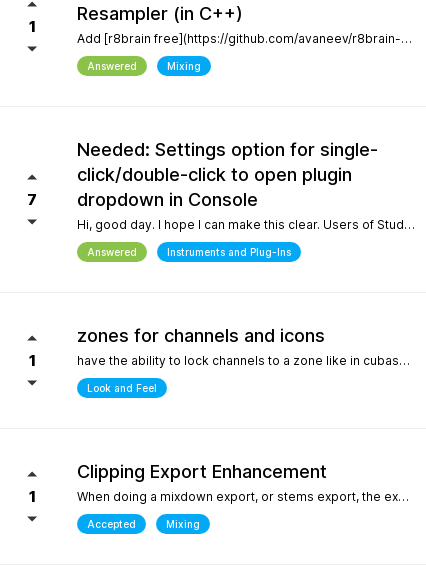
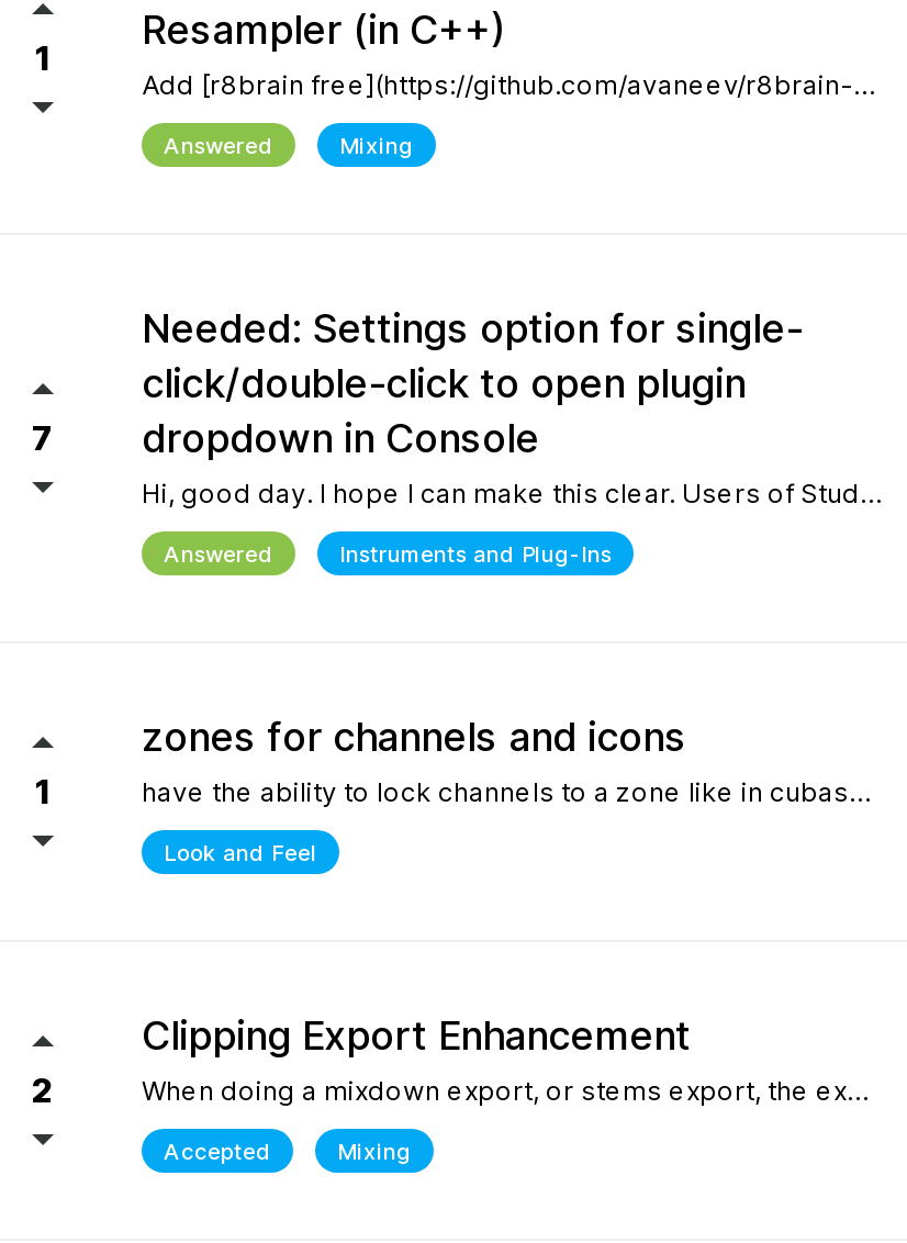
[28,487,35,506] 1 -> [32,1070,54,1111] 2

